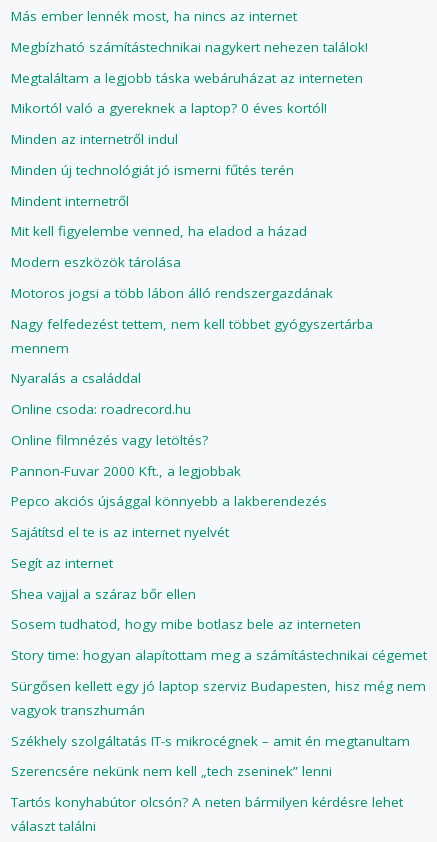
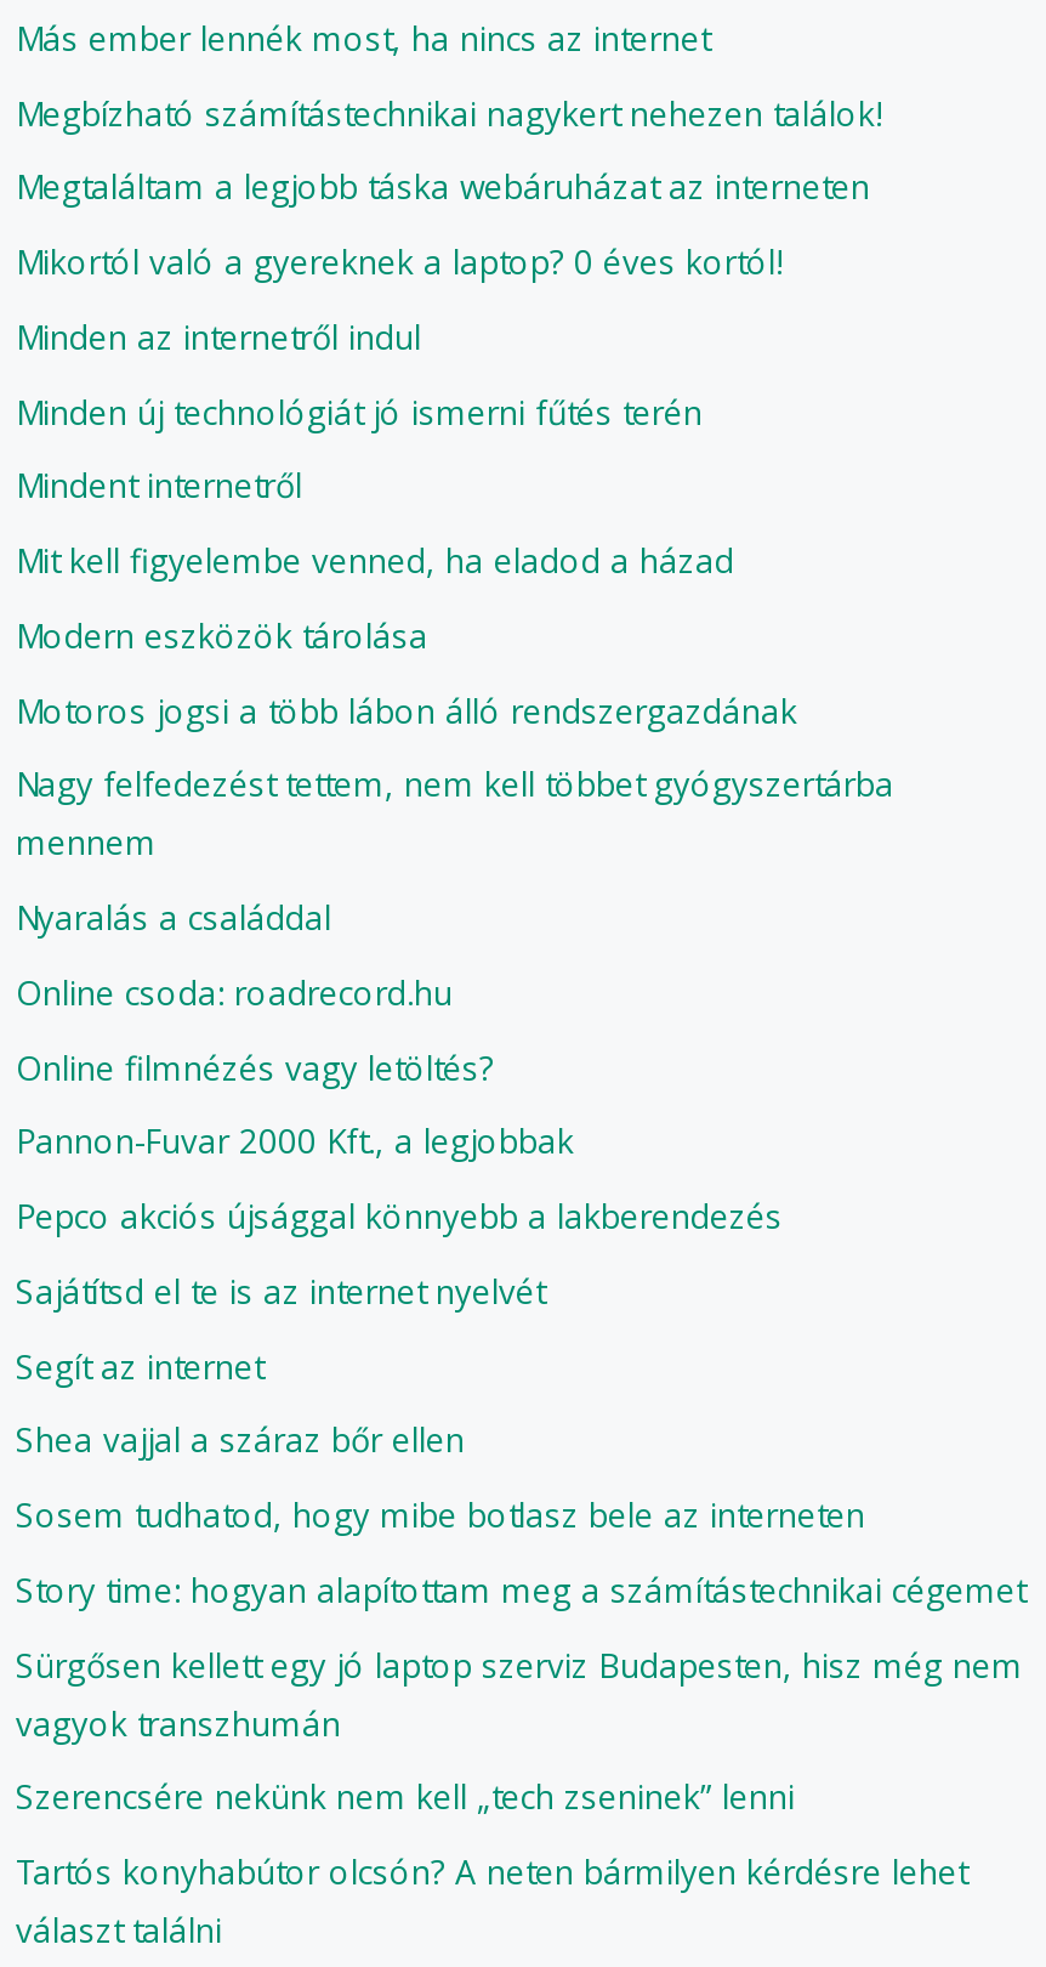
[10,732,409,750] Székhely szolgáltatás IT-s mikrocégnek – amit én megtanultam -> none

